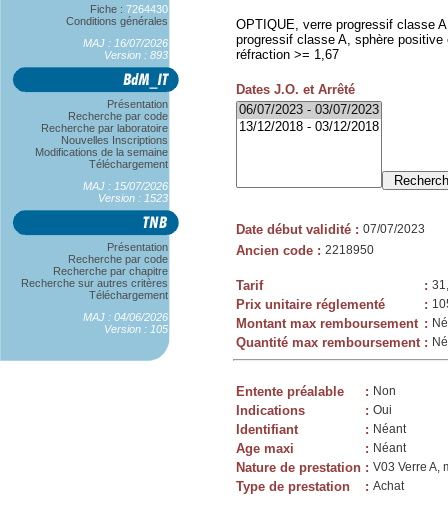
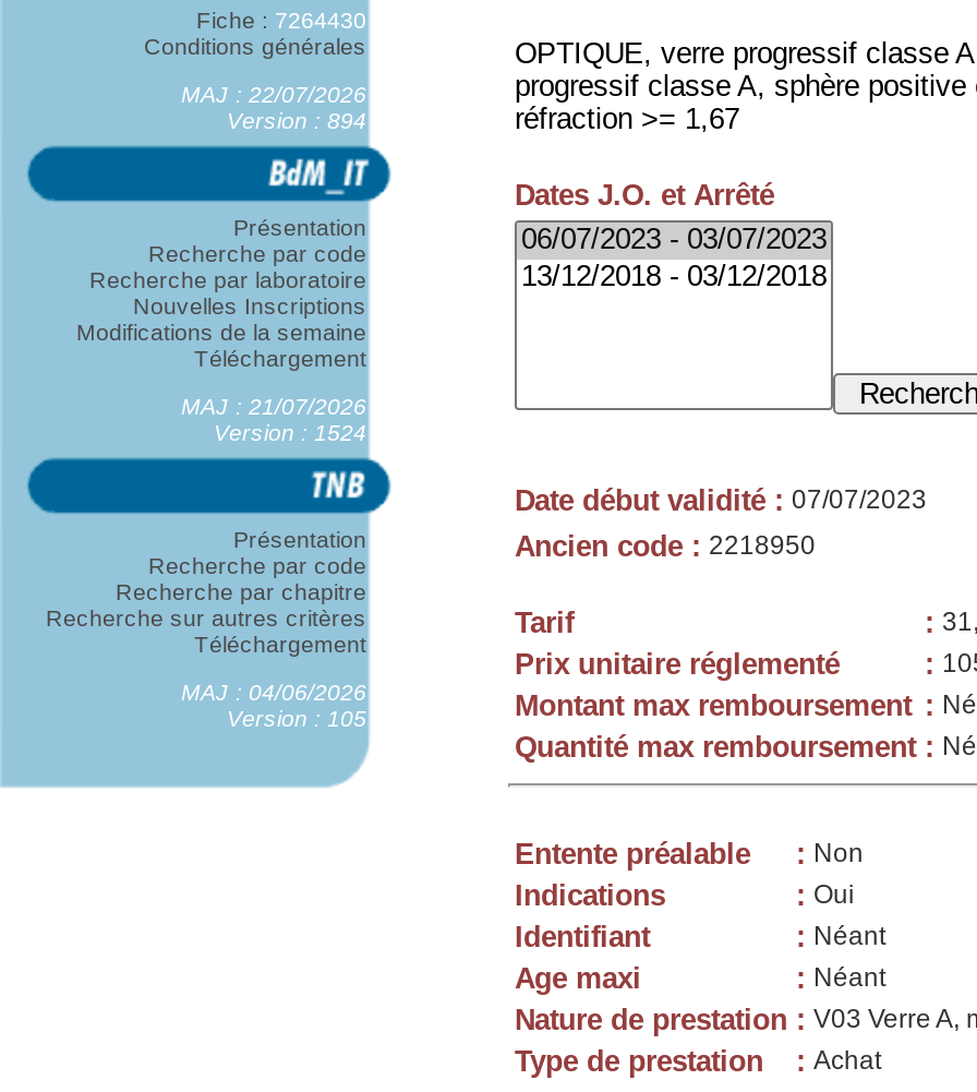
[83,37,168,49] MAJ : 16/07/2026 -> [181,81,366,107] MAJ : 22/07/2026
[104,49,168,61] Version : 893 -> [227,107,366,133] Version : 894
[83,180,168,192] MAJ : 15/07/2026 -> [181,393,366,419] MAJ : 21/07/2026
[98,192,168,204] Version : 1523 -> [214,419,366,445] Version : 1524

